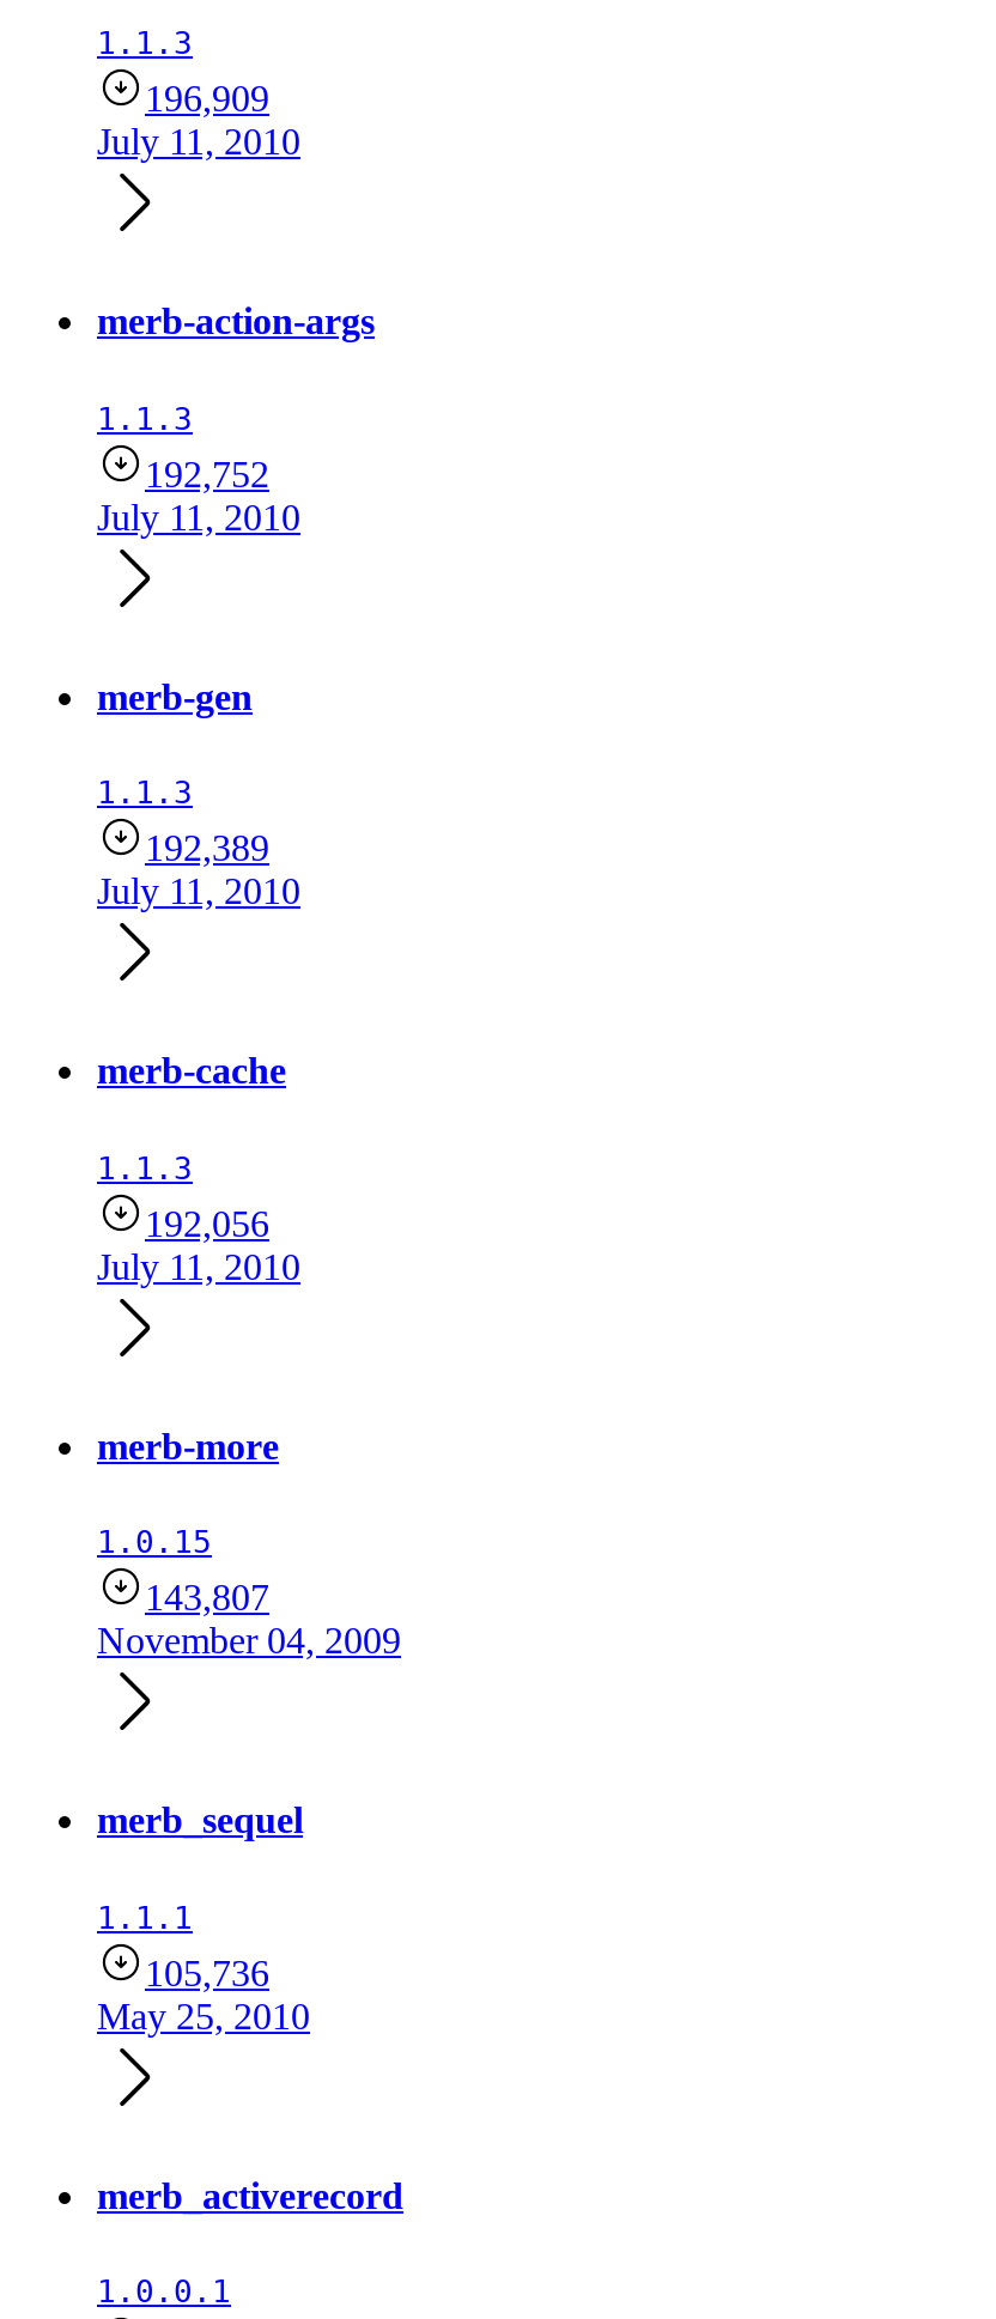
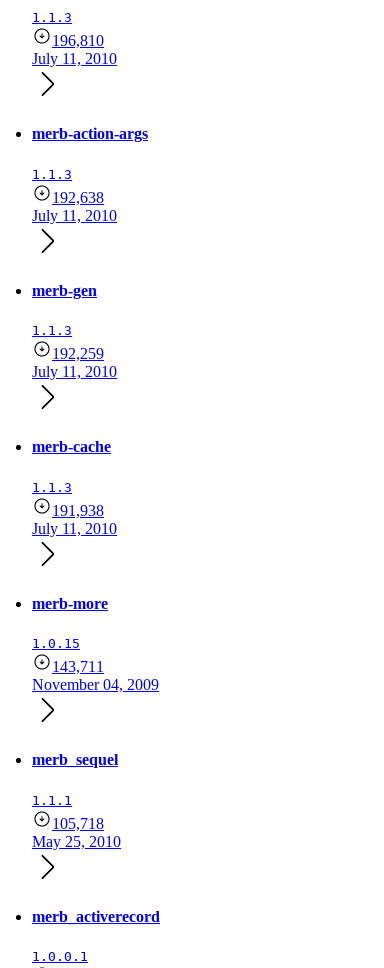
[145,78,269,119] 196,909 -> [52,32,104,49] 196,810
[145,453,269,493] 192,752 -> [52,188,104,205] 192,638
[145,828,269,868] 192,389 -> [52,345,104,362] 192,259
[145,1202,269,1243] 192,056 -> [52,502,104,519] 191,938
[145,1577,269,1618] 143,807 -> [52,658,104,675] 143,711
[145,1952,269,1993] 105,736 -> [52,815,104,832] 105,718

